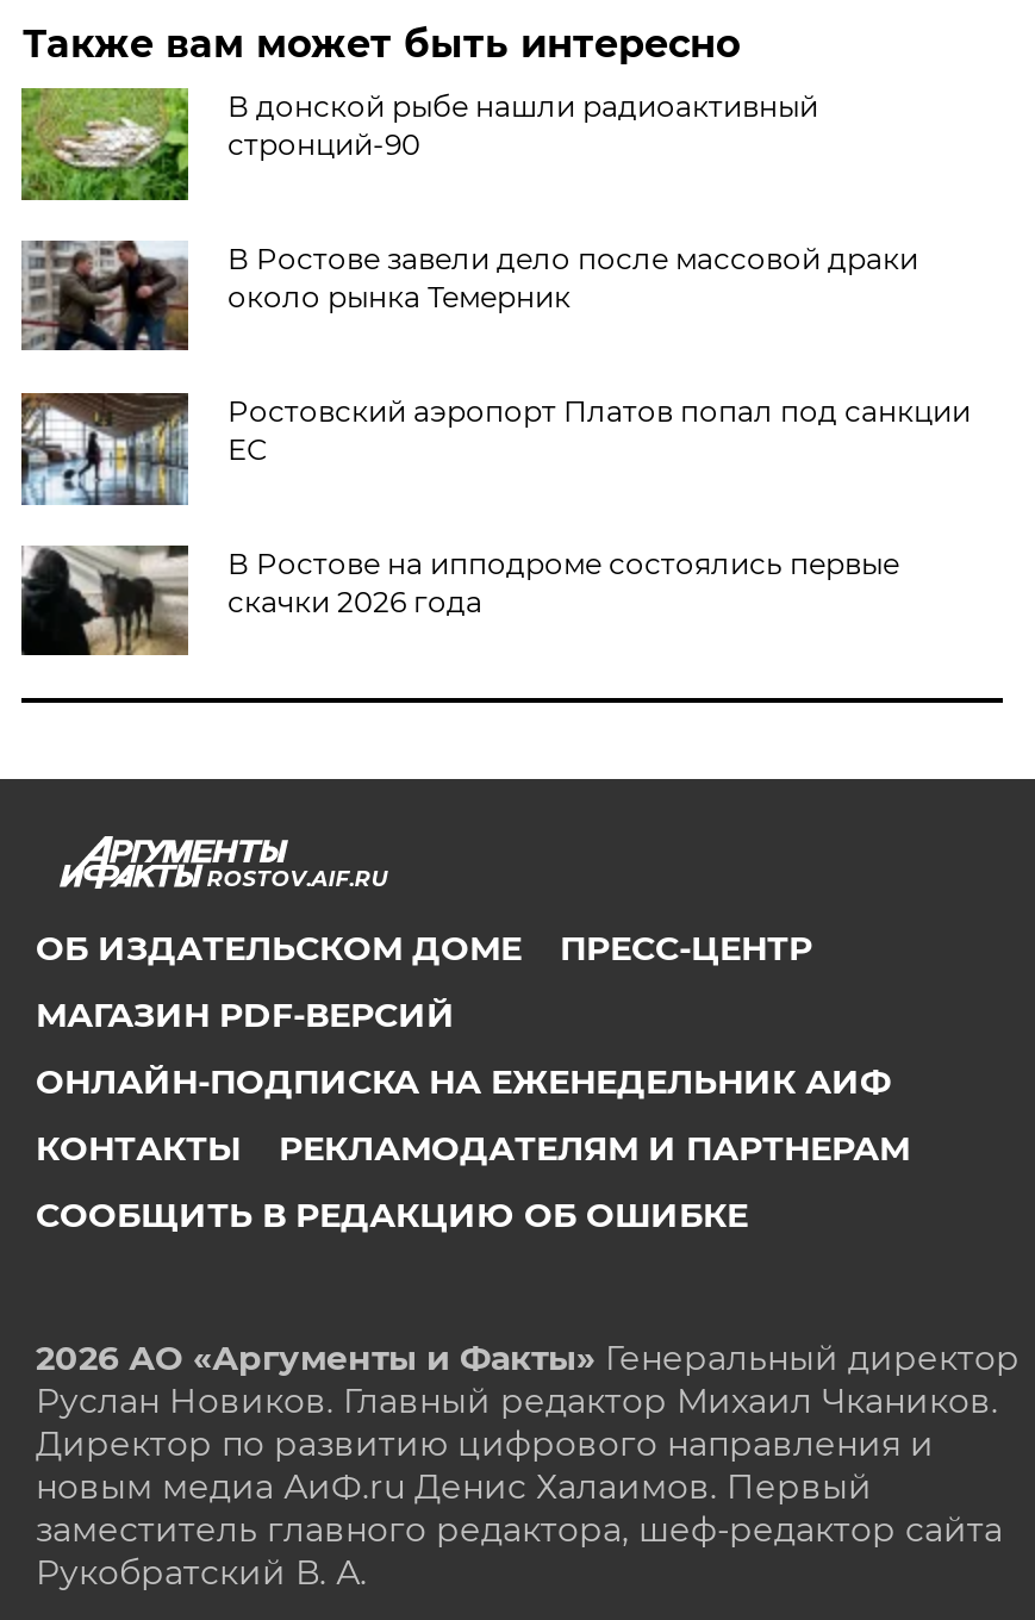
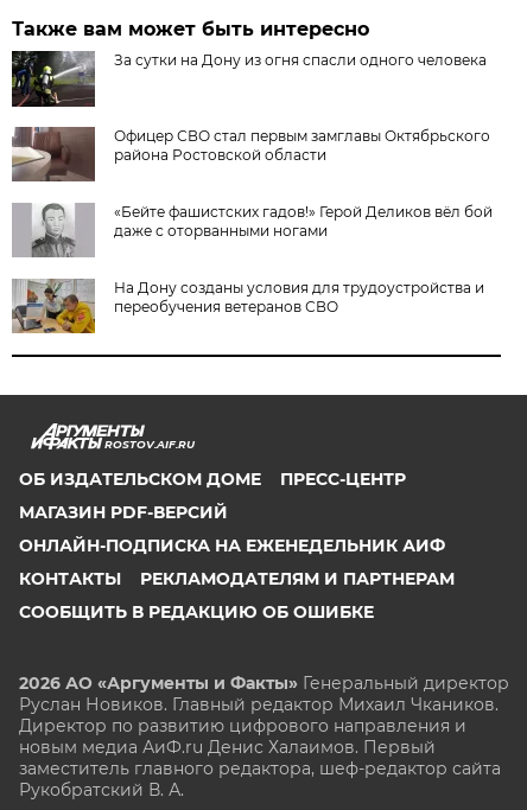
[19,86,818,202] [image] | В донской рыбе нашли радиоактивный | стронций-90 -> [11,50,487,108] [image] | За сутки на Дону из огня спасли одного человека
[21,240,918,353] [image] | В Ростове завели дело после массовой драки | около рынка Темерник -> [12,126,491,183] [image] | Офицер СВО стал первым замглавы Октябрьского | района Ростовской области
[21,391,970,507] [image] | Ростовский аэропорт Платов попал под санкции | ЕС -> [12,203,493,259] [image] | «Бейте фашистских гадов!» Герой Деликов вёл бой | даже с оторванными ногами
[19,545,899,658] [image] | В Ростове на ипподроме состоялись первые | скачки 2026 года -> [11,279,485,334] [image] | На Дону созданы условия для трудоустройства и | переобучения ветеранов СВО

